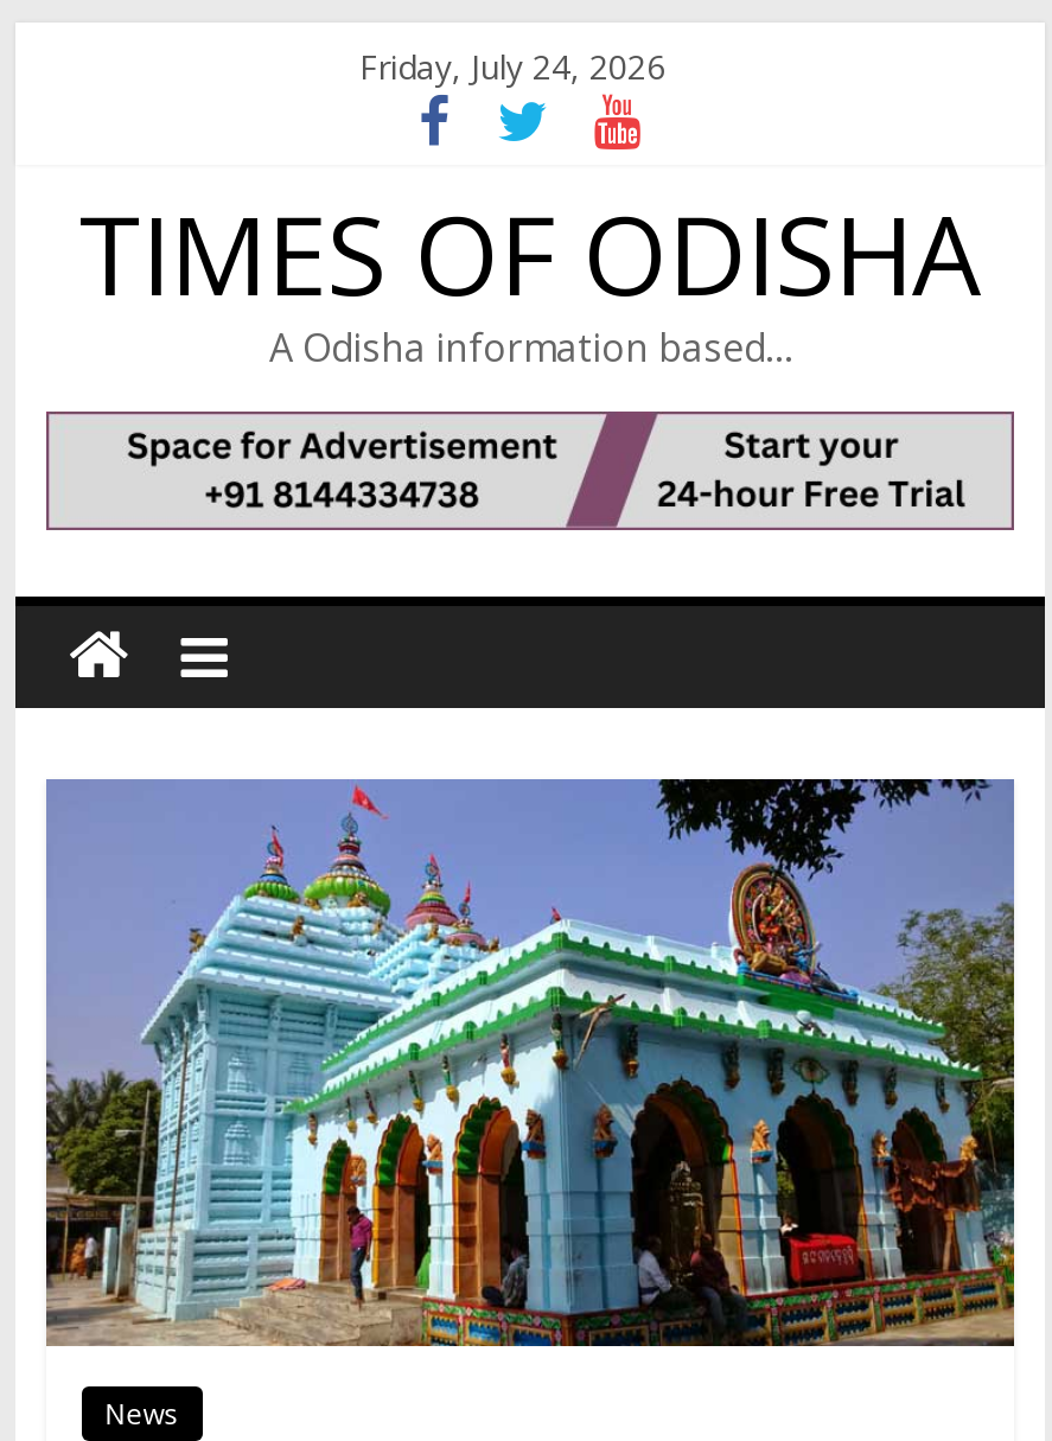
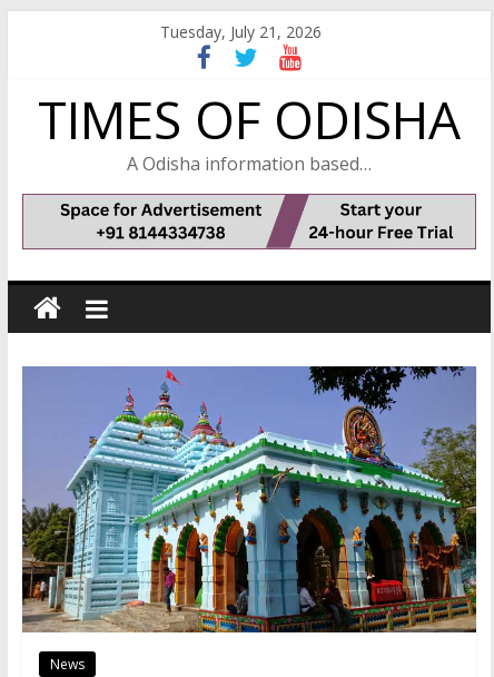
[359,44,665,89] Friday, July 24, 2026 -> [160,21,322,42] Tuesday, July 21, 2026

